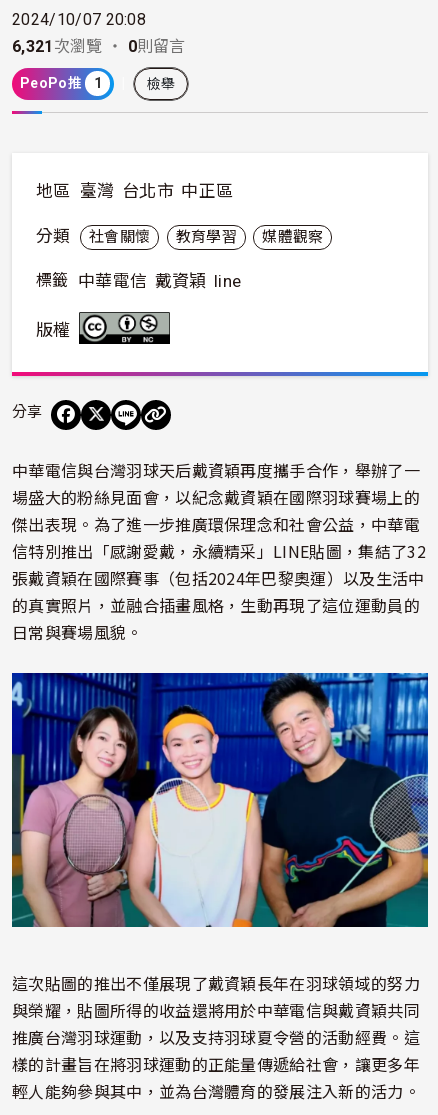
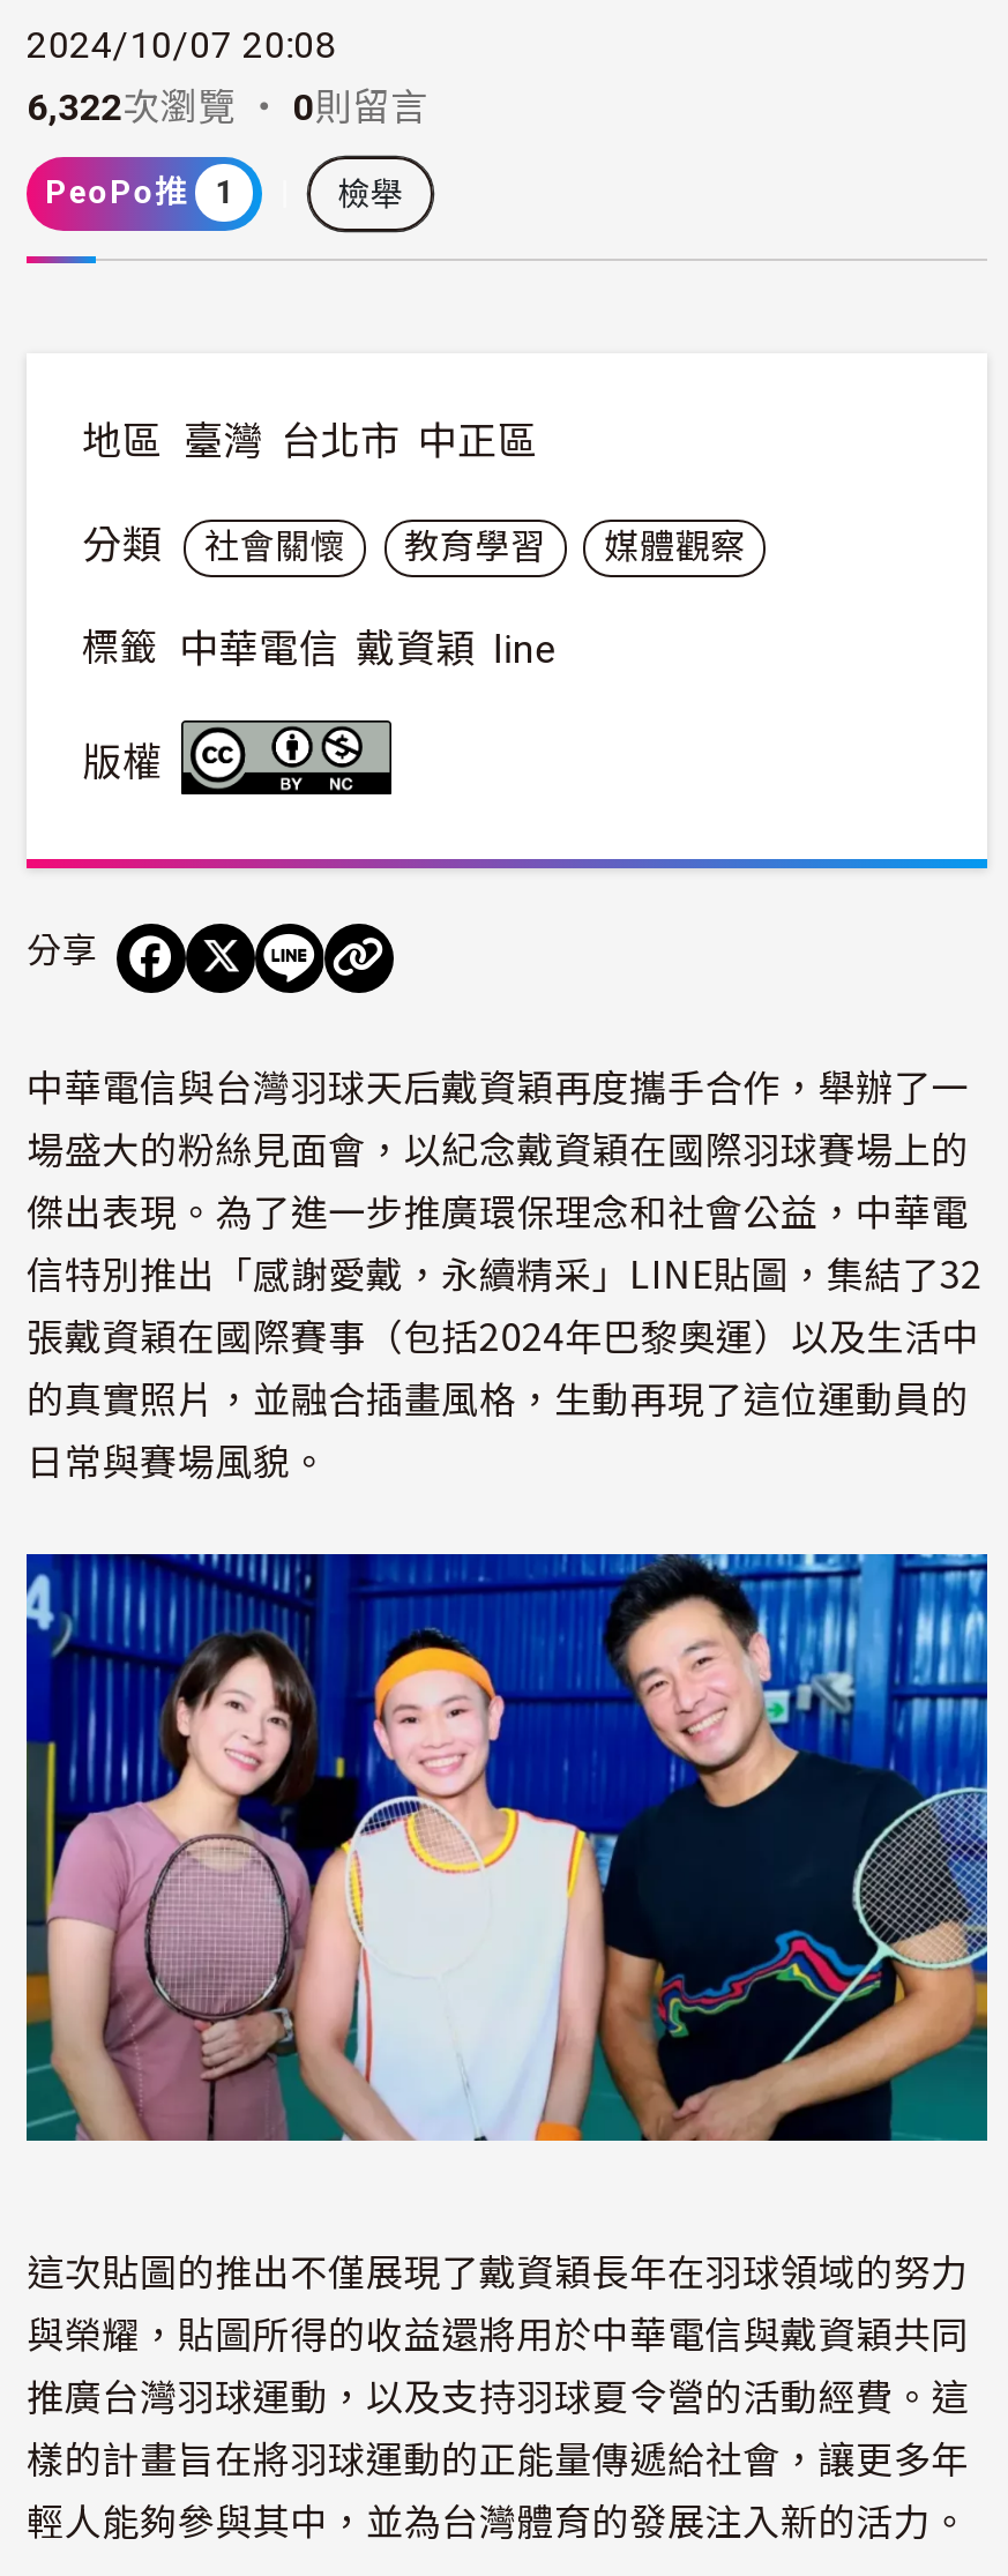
[12,37,186,56] 6,321次瀏覽 ・0則留言 -> [27,85,428,129] 6,322次瀏覽 ・0則留言

